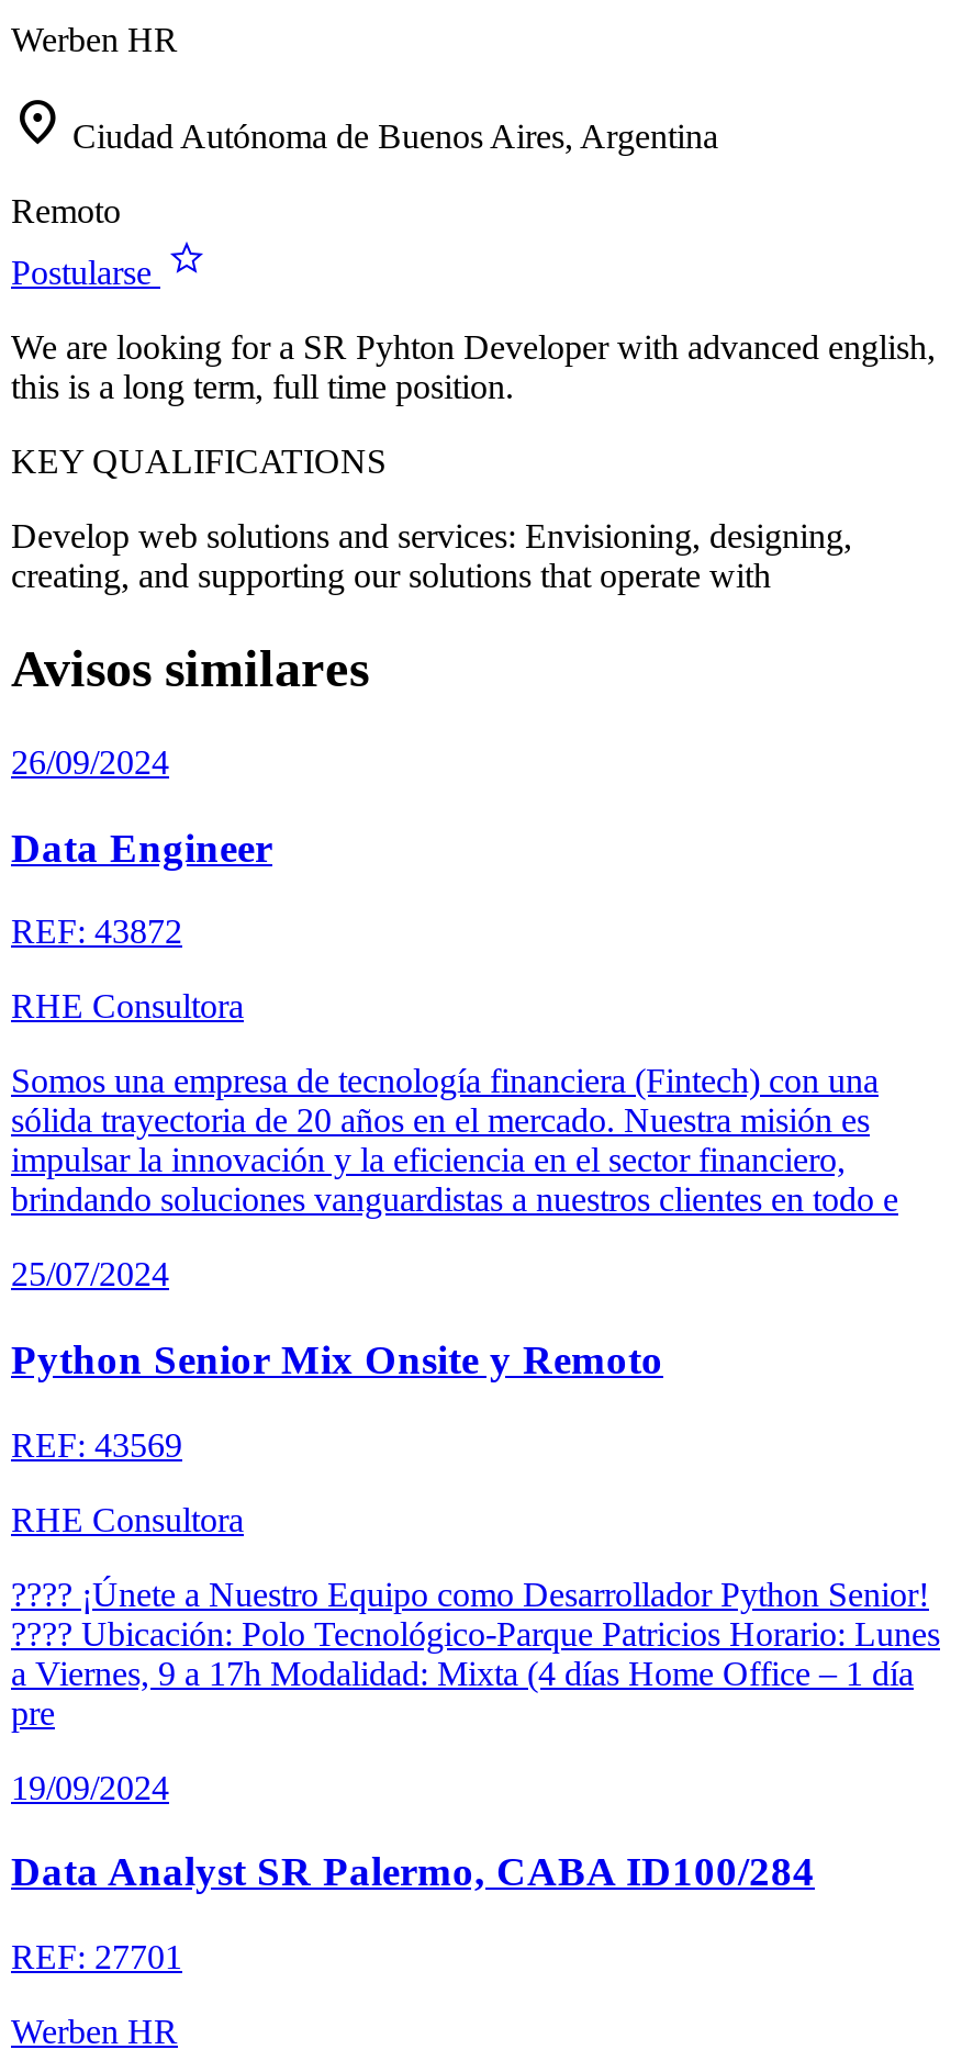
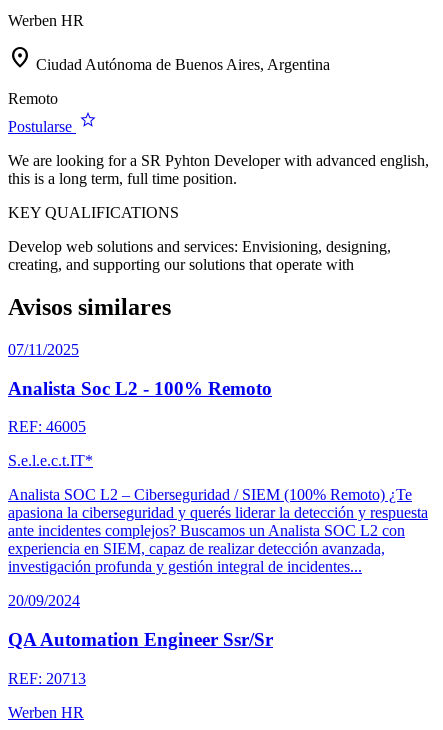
[11,743,940,1976] 26/09/2024 | Data Engineer | REF: 43872 | RHE Consultora | Somos una empresa de tecnología financiera (Fintech) con una | sólida trayectoria de 20 años en el mercado. Nuestra misión es | impulsar la innovación y la eficiencia en el sector financiero, | brindando soluciones vanguardistas a nuestros clientes en todo e | 25/07/2024 | Python Senior Mix Onsite y Remoto | REF: 43569 | RHE Consultora | ???? ¡Únete a Nuestro Equipo como Desarrollador Python Senior! | ???? Ubicación: Polo Tecnológico-Parque Patricios Horario: Lunes | a Viernes, 9 a 17h Modalidad: Mixta (4 días Home Office – 1 día | pre | 19/09/2024 | Data Analyst SR Palermo, CABA ID100/284 | REF: 27701 -> [8,341,428,687] 07/11/2025 | Analista Soc L2 - 100% Remoto | REF: 46005 | S.e.l.e.c.t.IT* | Analista SOC L2 – Ciberseguridad / SIEM (100% Remoto) ¿Te | apasiona la ciberseguridad y querés liderar la detección y respuesta | ante incidentes complejos? Buscamos un Analista SOC L2 con | experiencia en SIEM, capaz de realizar detección avanzada, | investigación profunda y gestión integral de incidentes... | 20/09/2024 | QA Automation Engineer Ssr/Sr | REF: 20713

